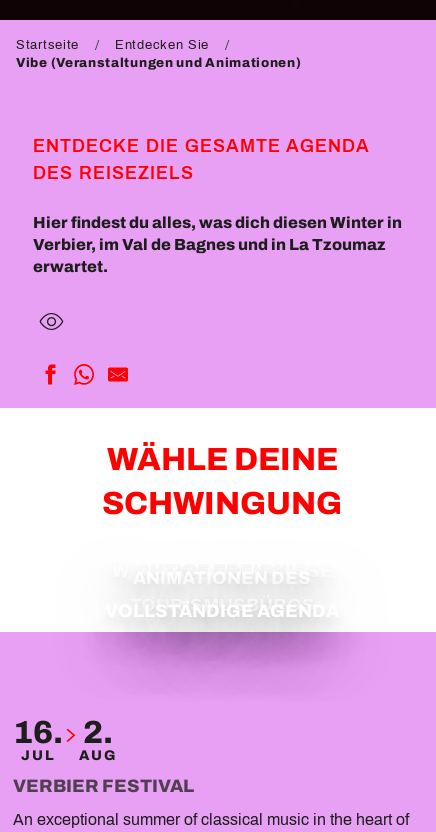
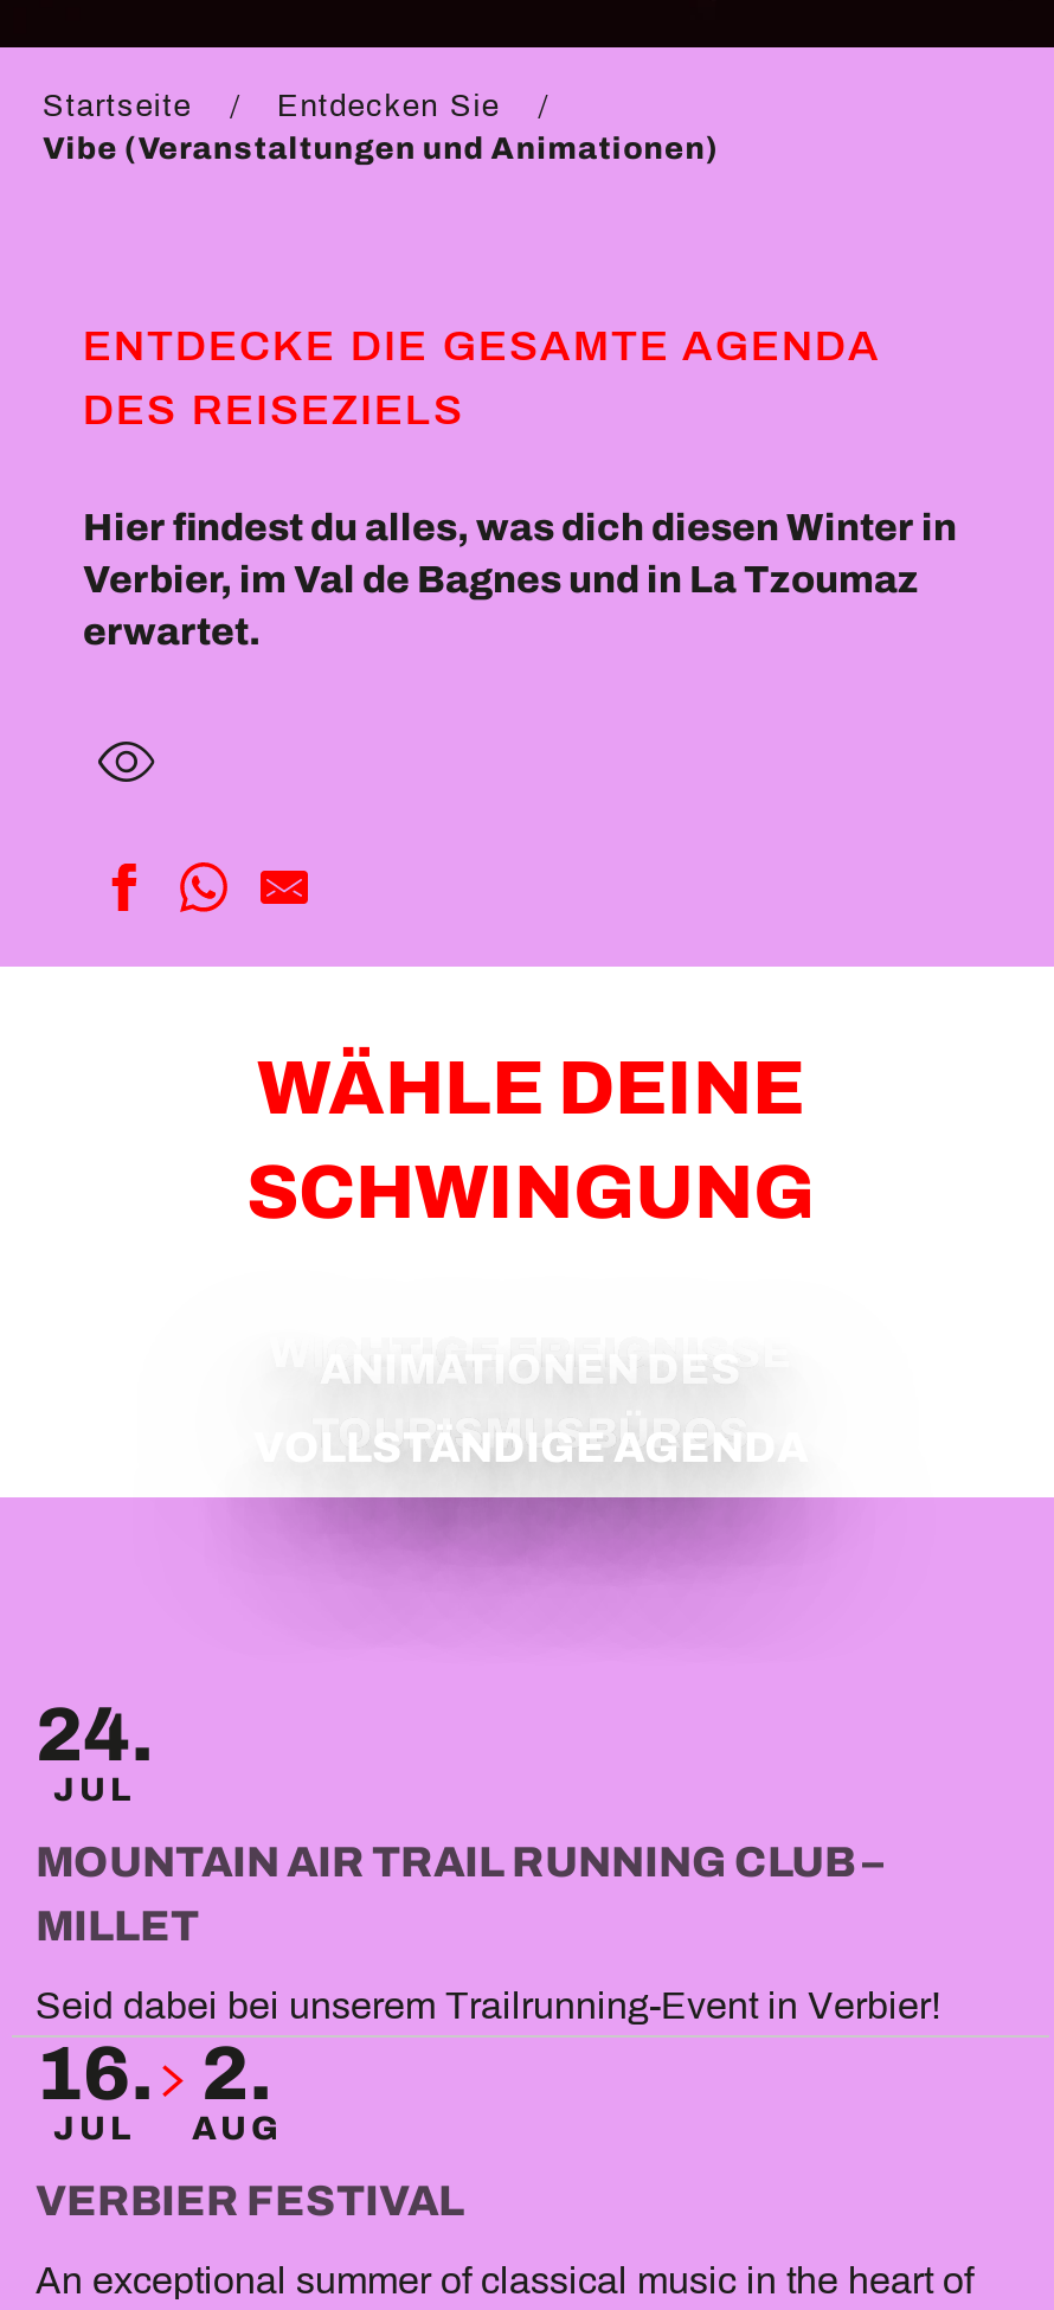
none -> [36,1693,940,2025] 24. | JUL | MOUNTAIN AIR TRAIL RUNNING CLUB – | MILLET | Seid dabei bei unserem Trailrunning-Event in Verbier!

